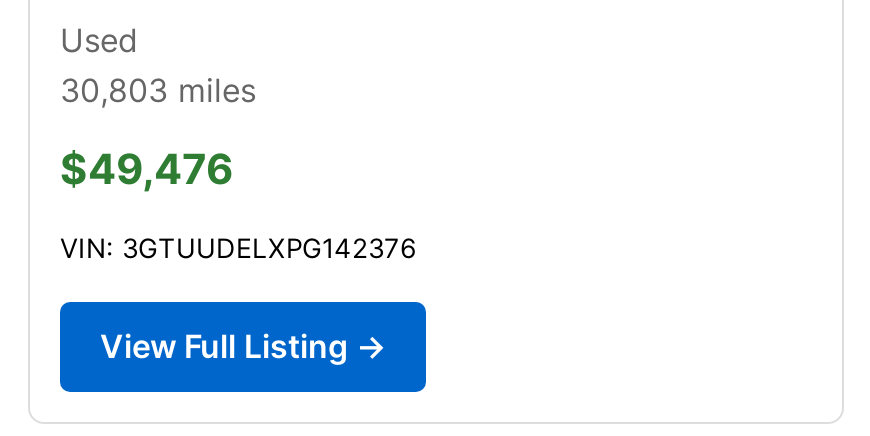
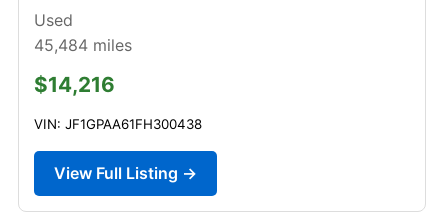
[60,70,256,110] 30,803 miles -> [34,35,132,55] 45,484 miles
[60,144,234,194] $49,476 -> [34,72,115,97] $14,216
[60,232,416,264] VIN: 3GTUUDELXPG142376 -> [34,116,202,132] VIN: JF1GPAA61FH300438

